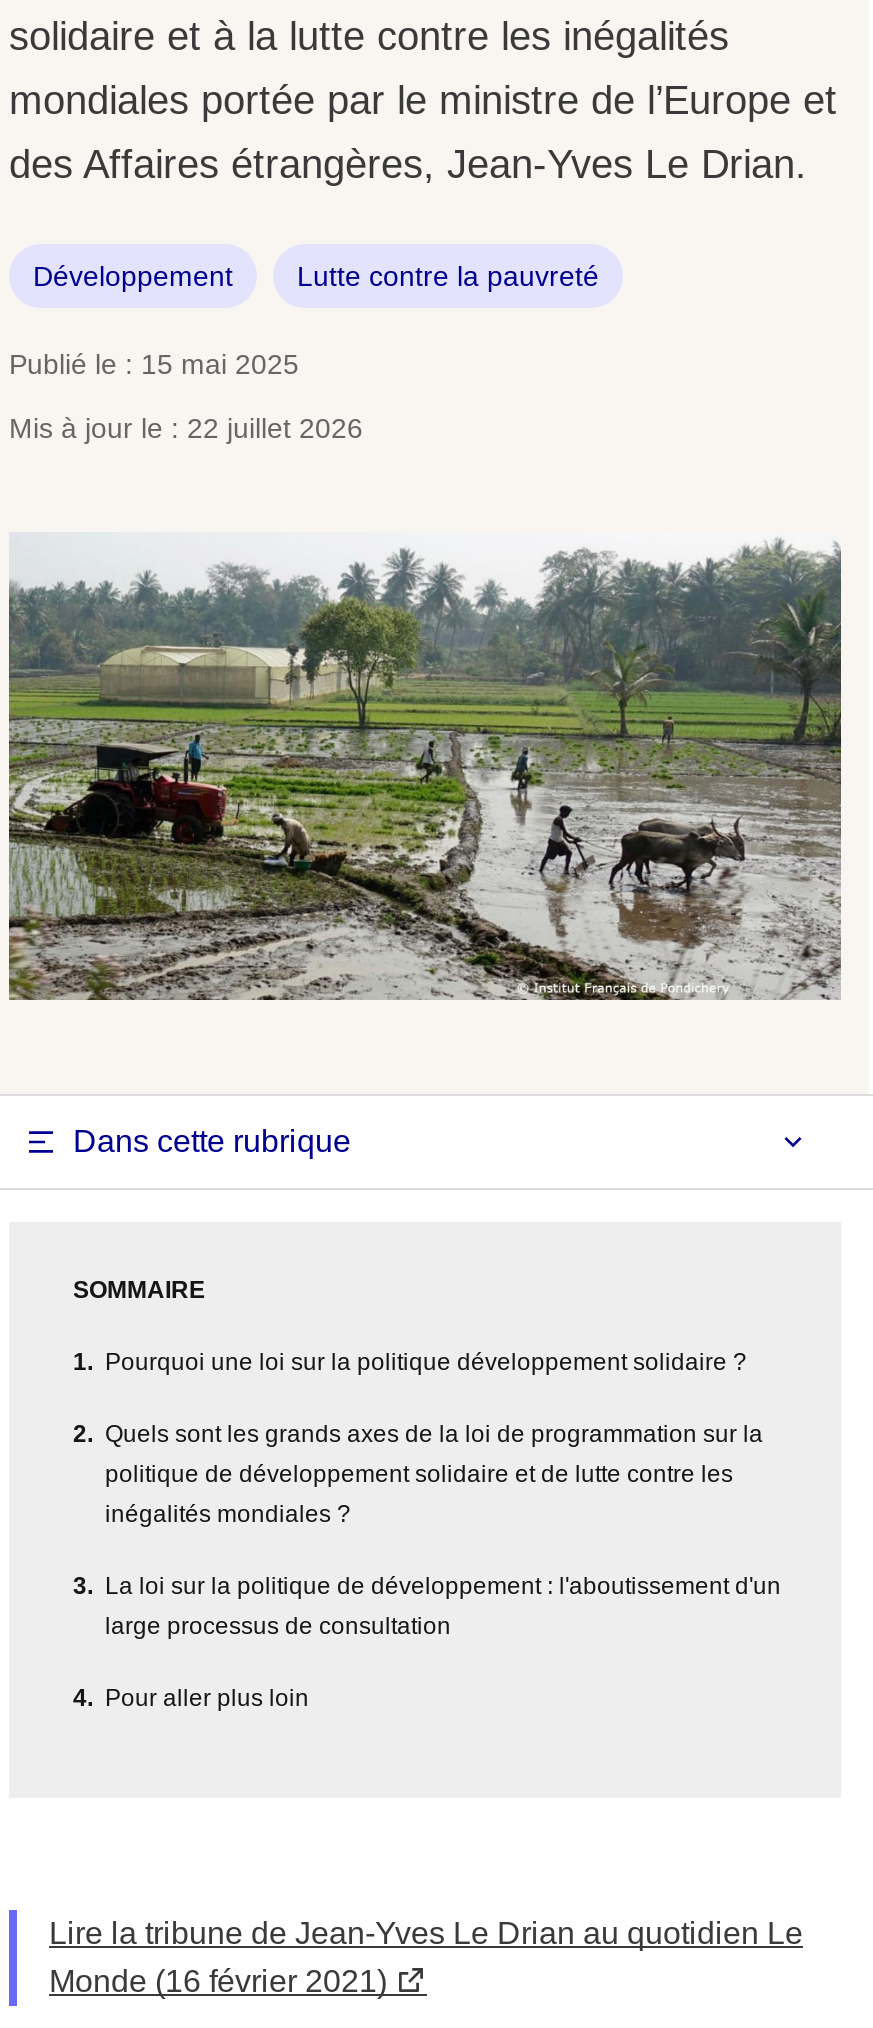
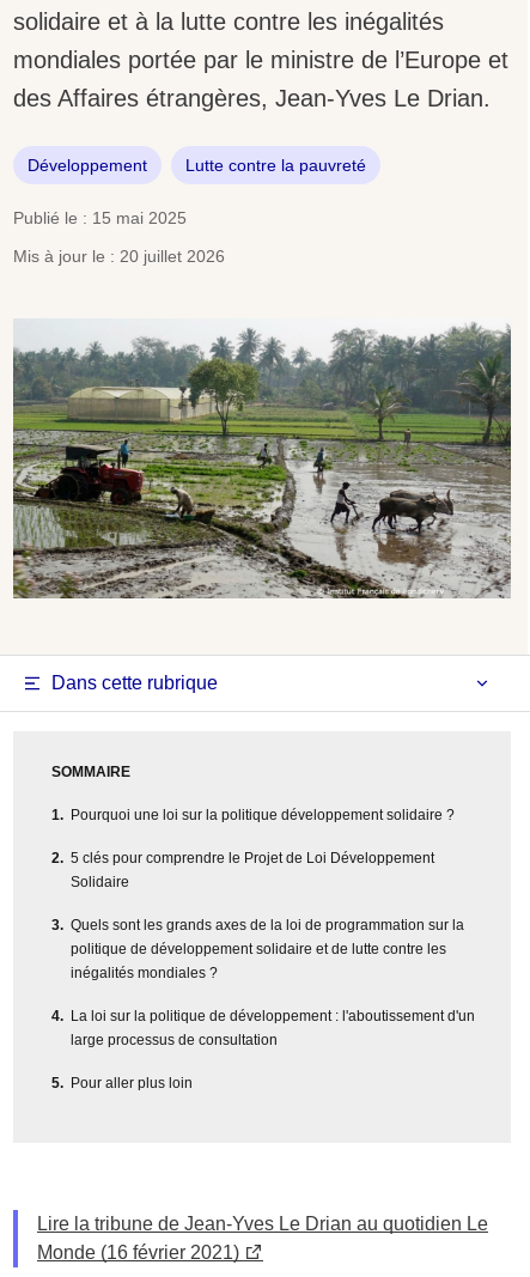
[9,411,363,443] Mis à jour le : 22 juillet 2026 -> [13,246,225,265] Mis à jour le : 20 juillet 2026
none -> [71,849,434,890] 5 clés pour comprendre le Projet de Loi Développement | Solidaire

